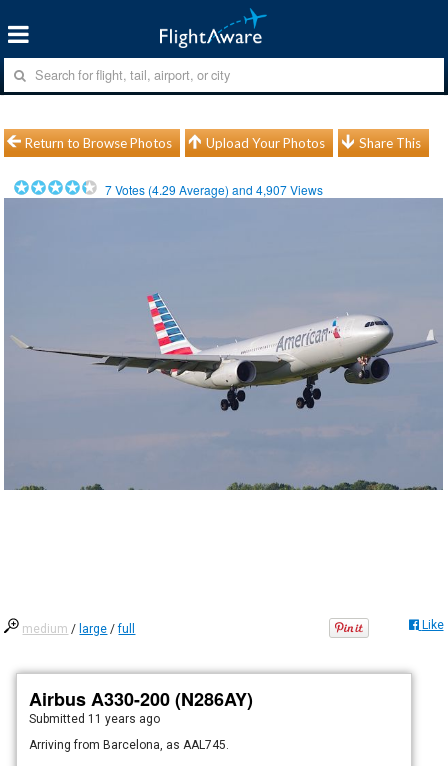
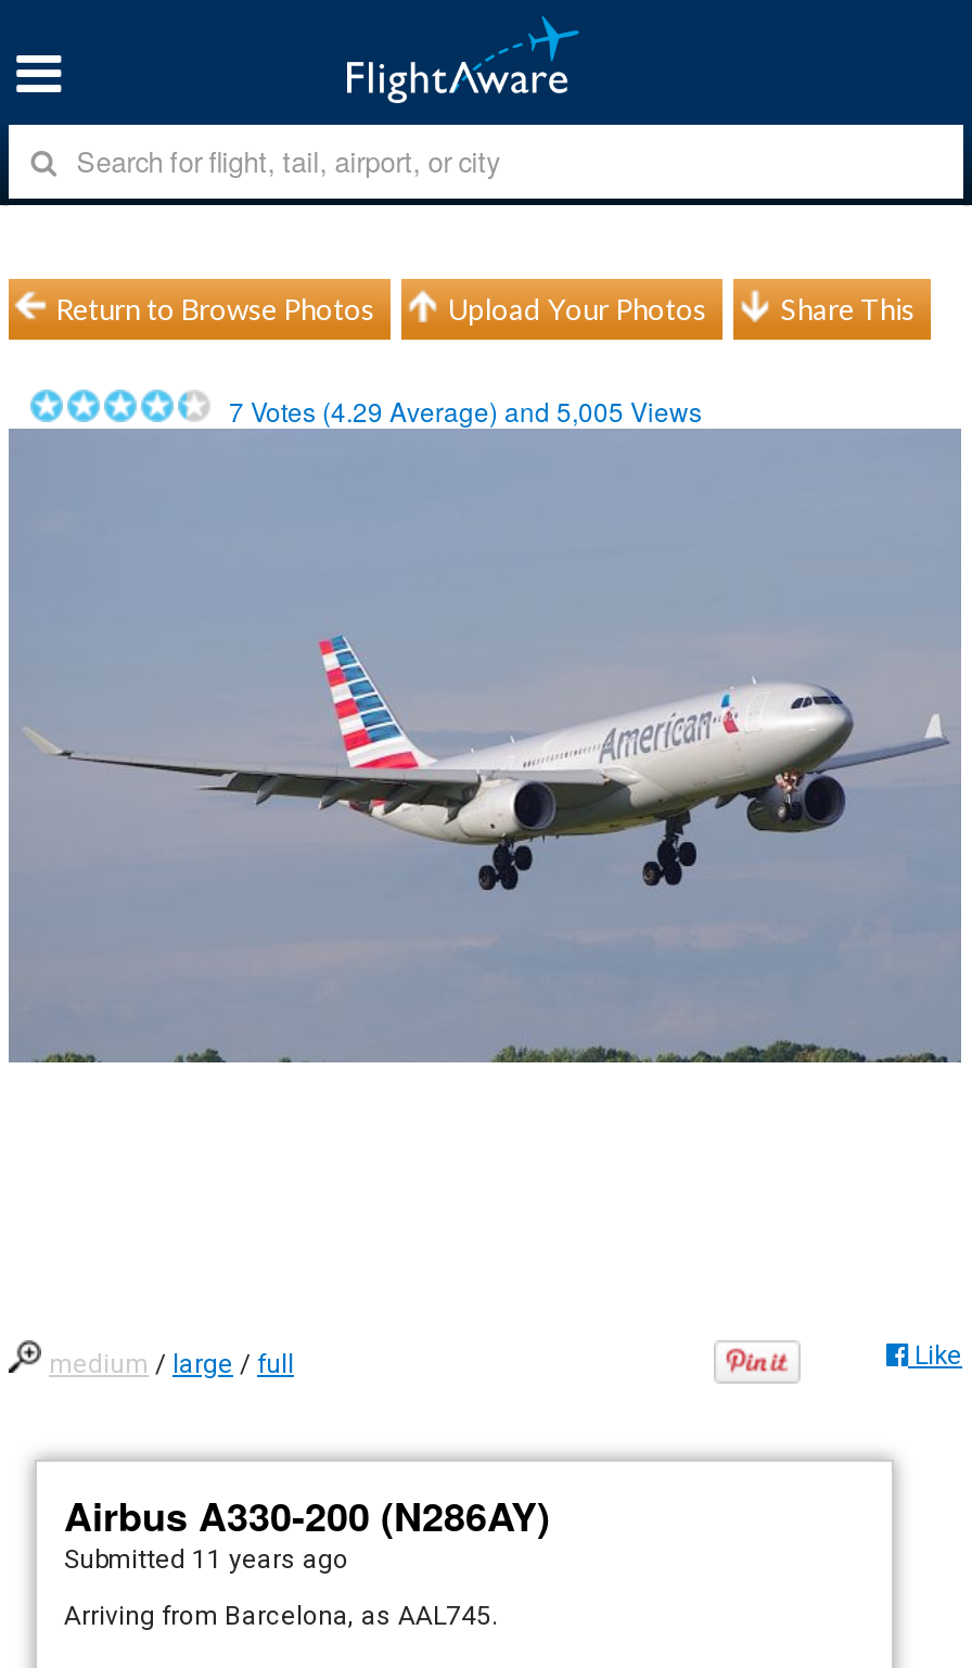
[105,181,329,198] 7 Votes (4.29 Average) and 4,907 Views -> [229,391,715,428] 7 Votes (4.29 Average) and 5,005 Views

